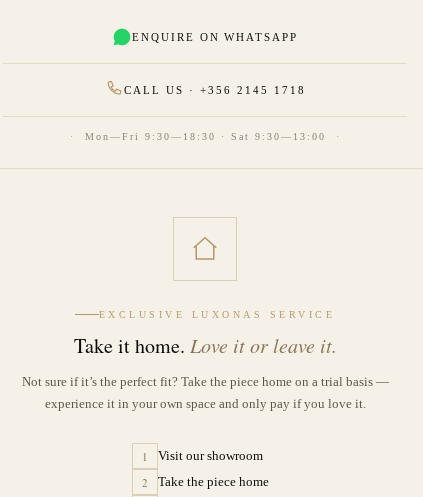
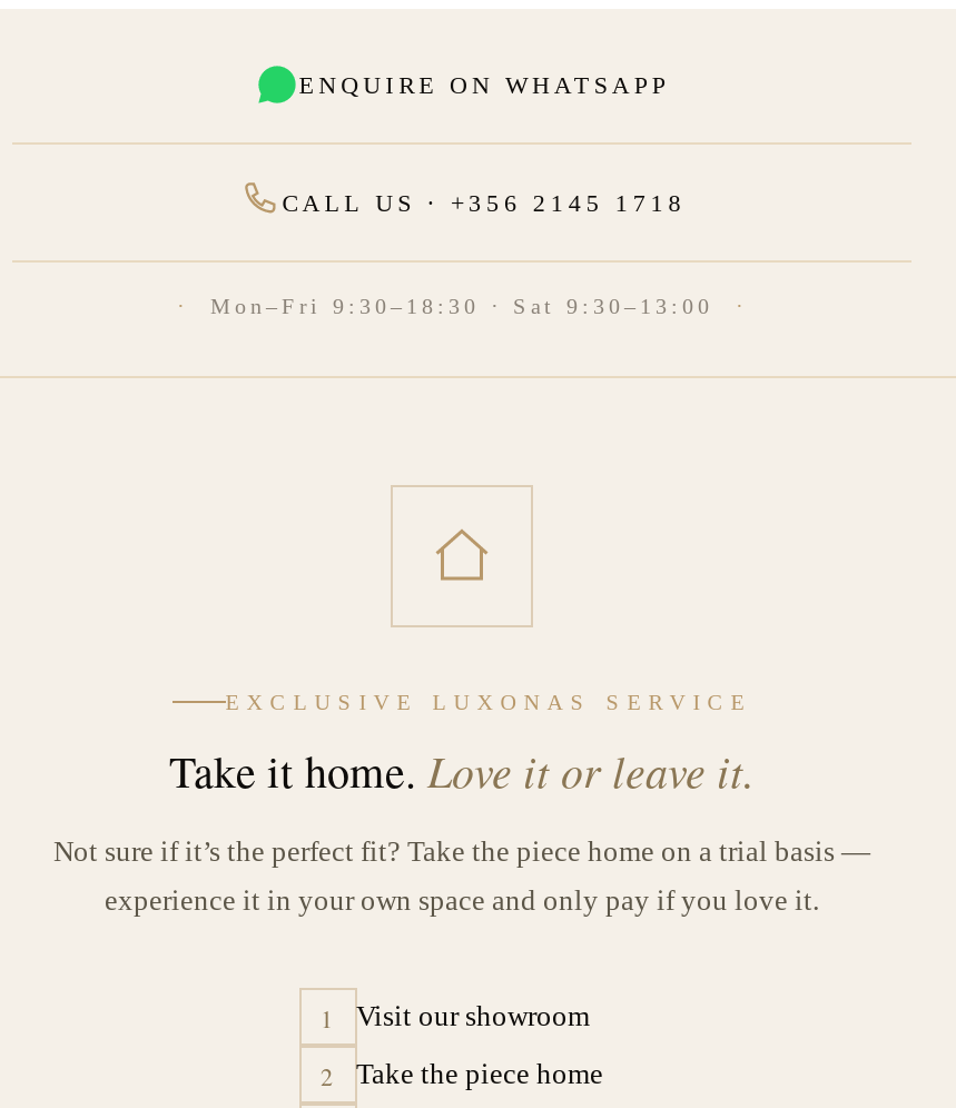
[84,131,325,142] Mon—Fri 9:30—18:30 · Sat 9:30—13:00 -> [210,294,713,318] Mon–Fri 9:30–18:30 · Sat 9:30–13:00

